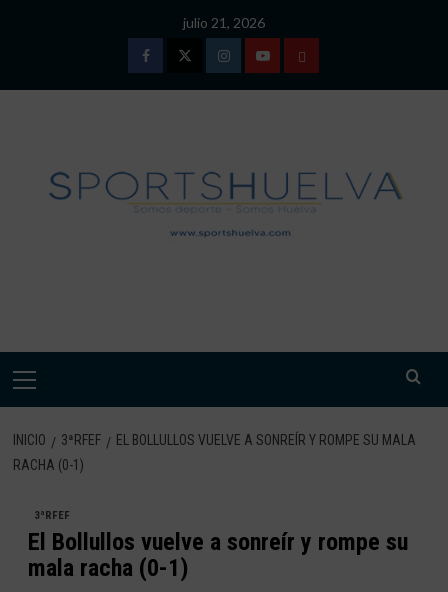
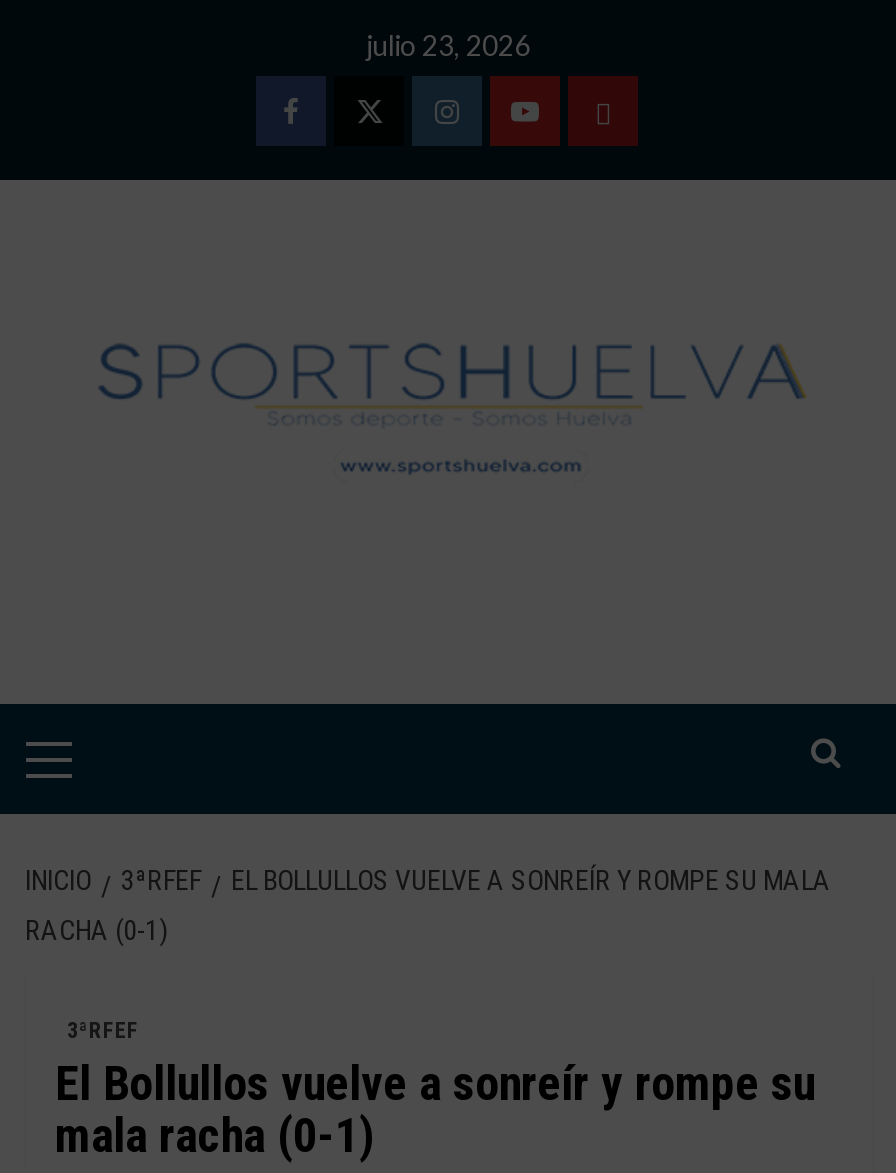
[183,14,265,31] julio 21, 2026 -> [366,28,530,62] julio 23, 2026

